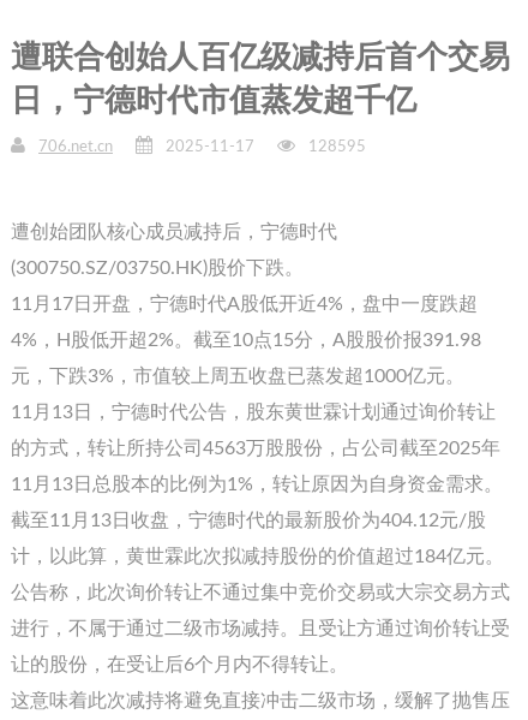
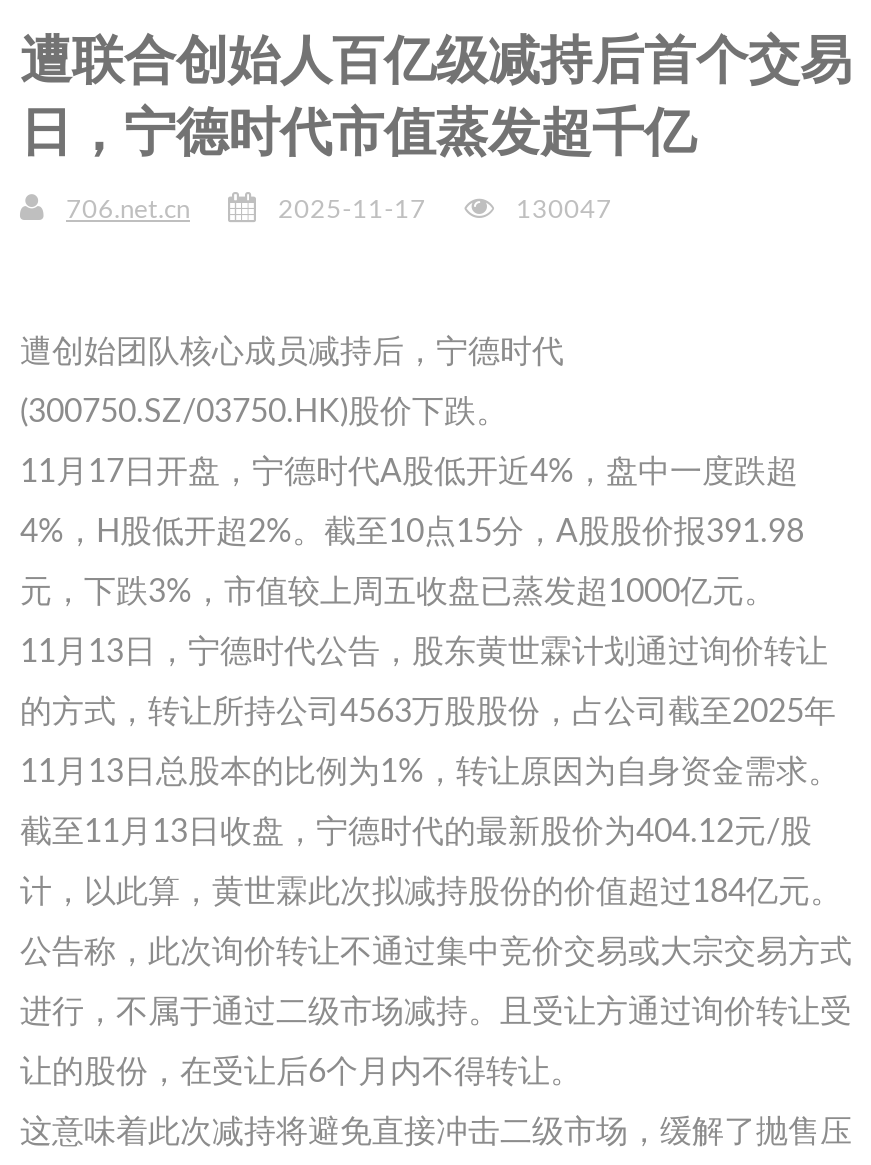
[305,139,366,154] 128595 -> [510,197,612,223] 130047

